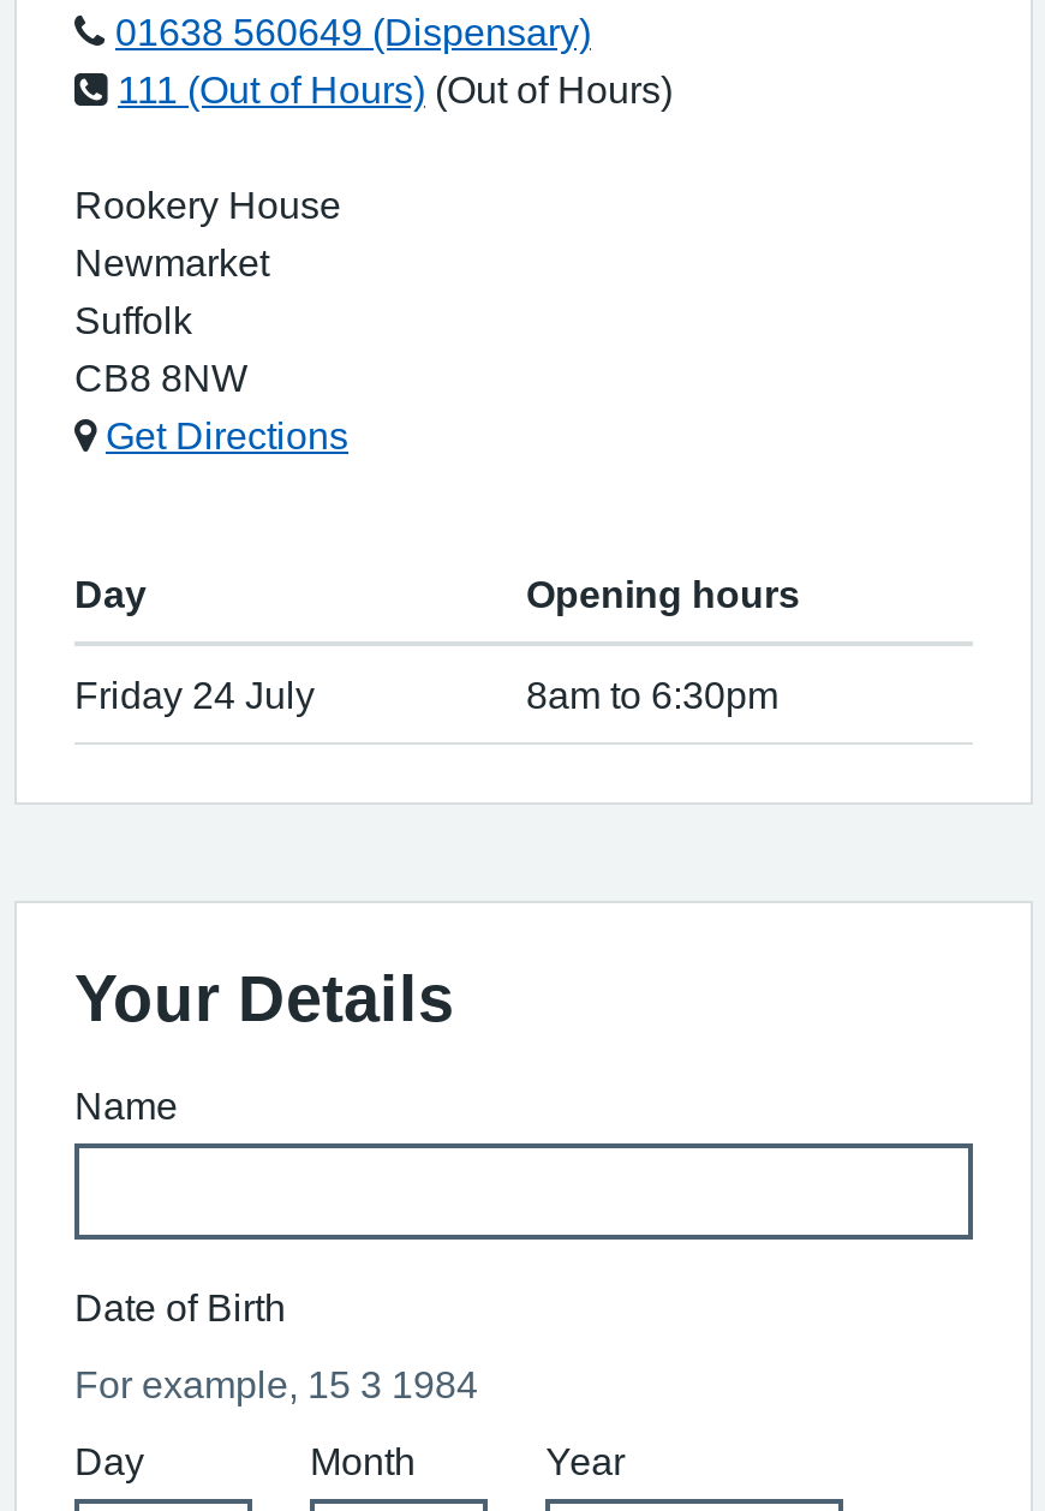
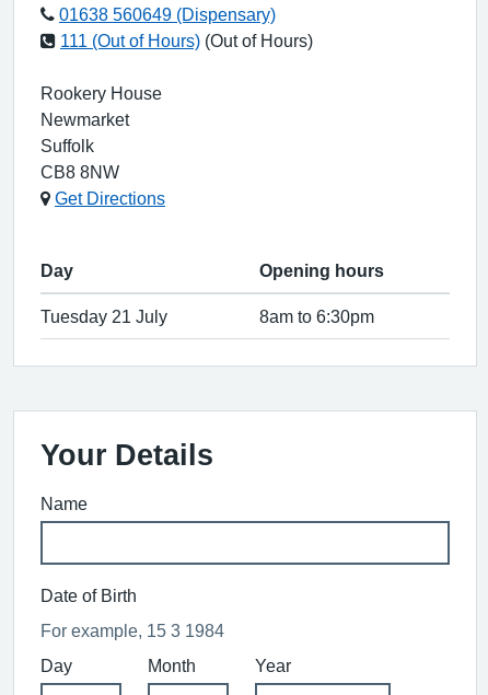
[74,675,315,713] Friday 24 July -> [40,308,167,325] Tuesday 21 July

